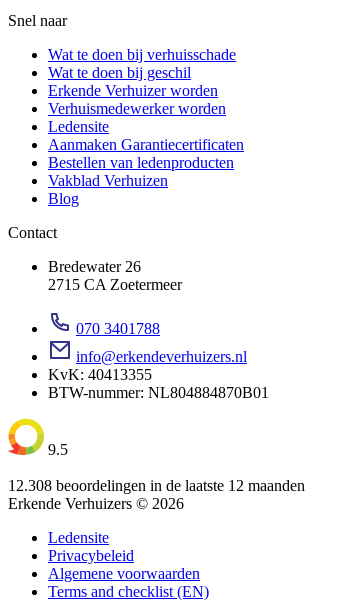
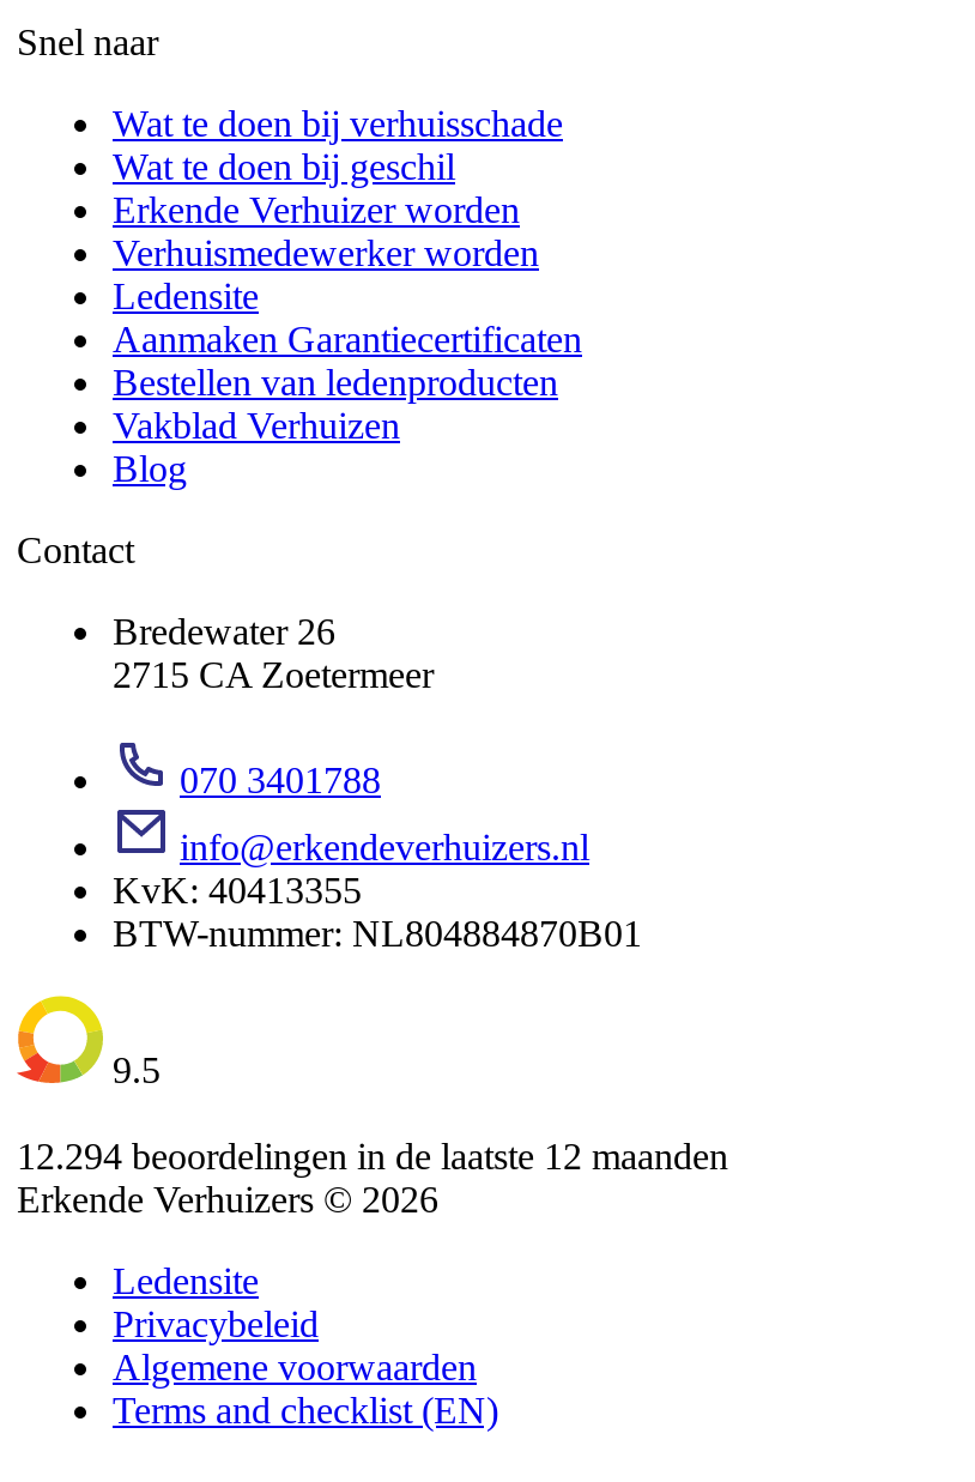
[8,477,305,494] 12.308 beoordelingen in de laatste 12 maanden -> [17,1136,728,1177] 12.294 beoordelingen in de laatste 12 maanden

